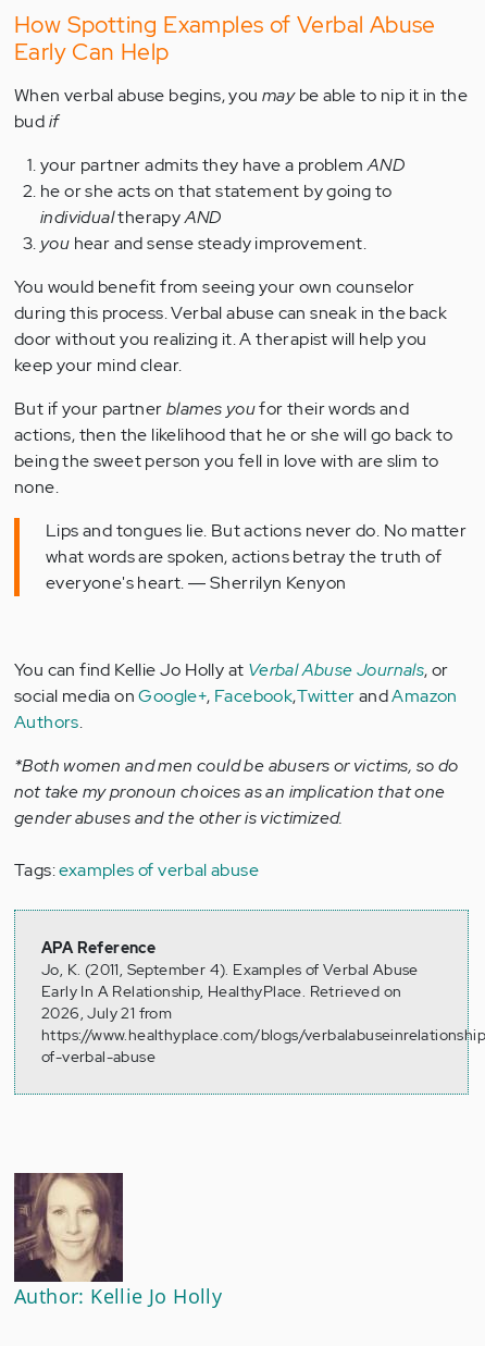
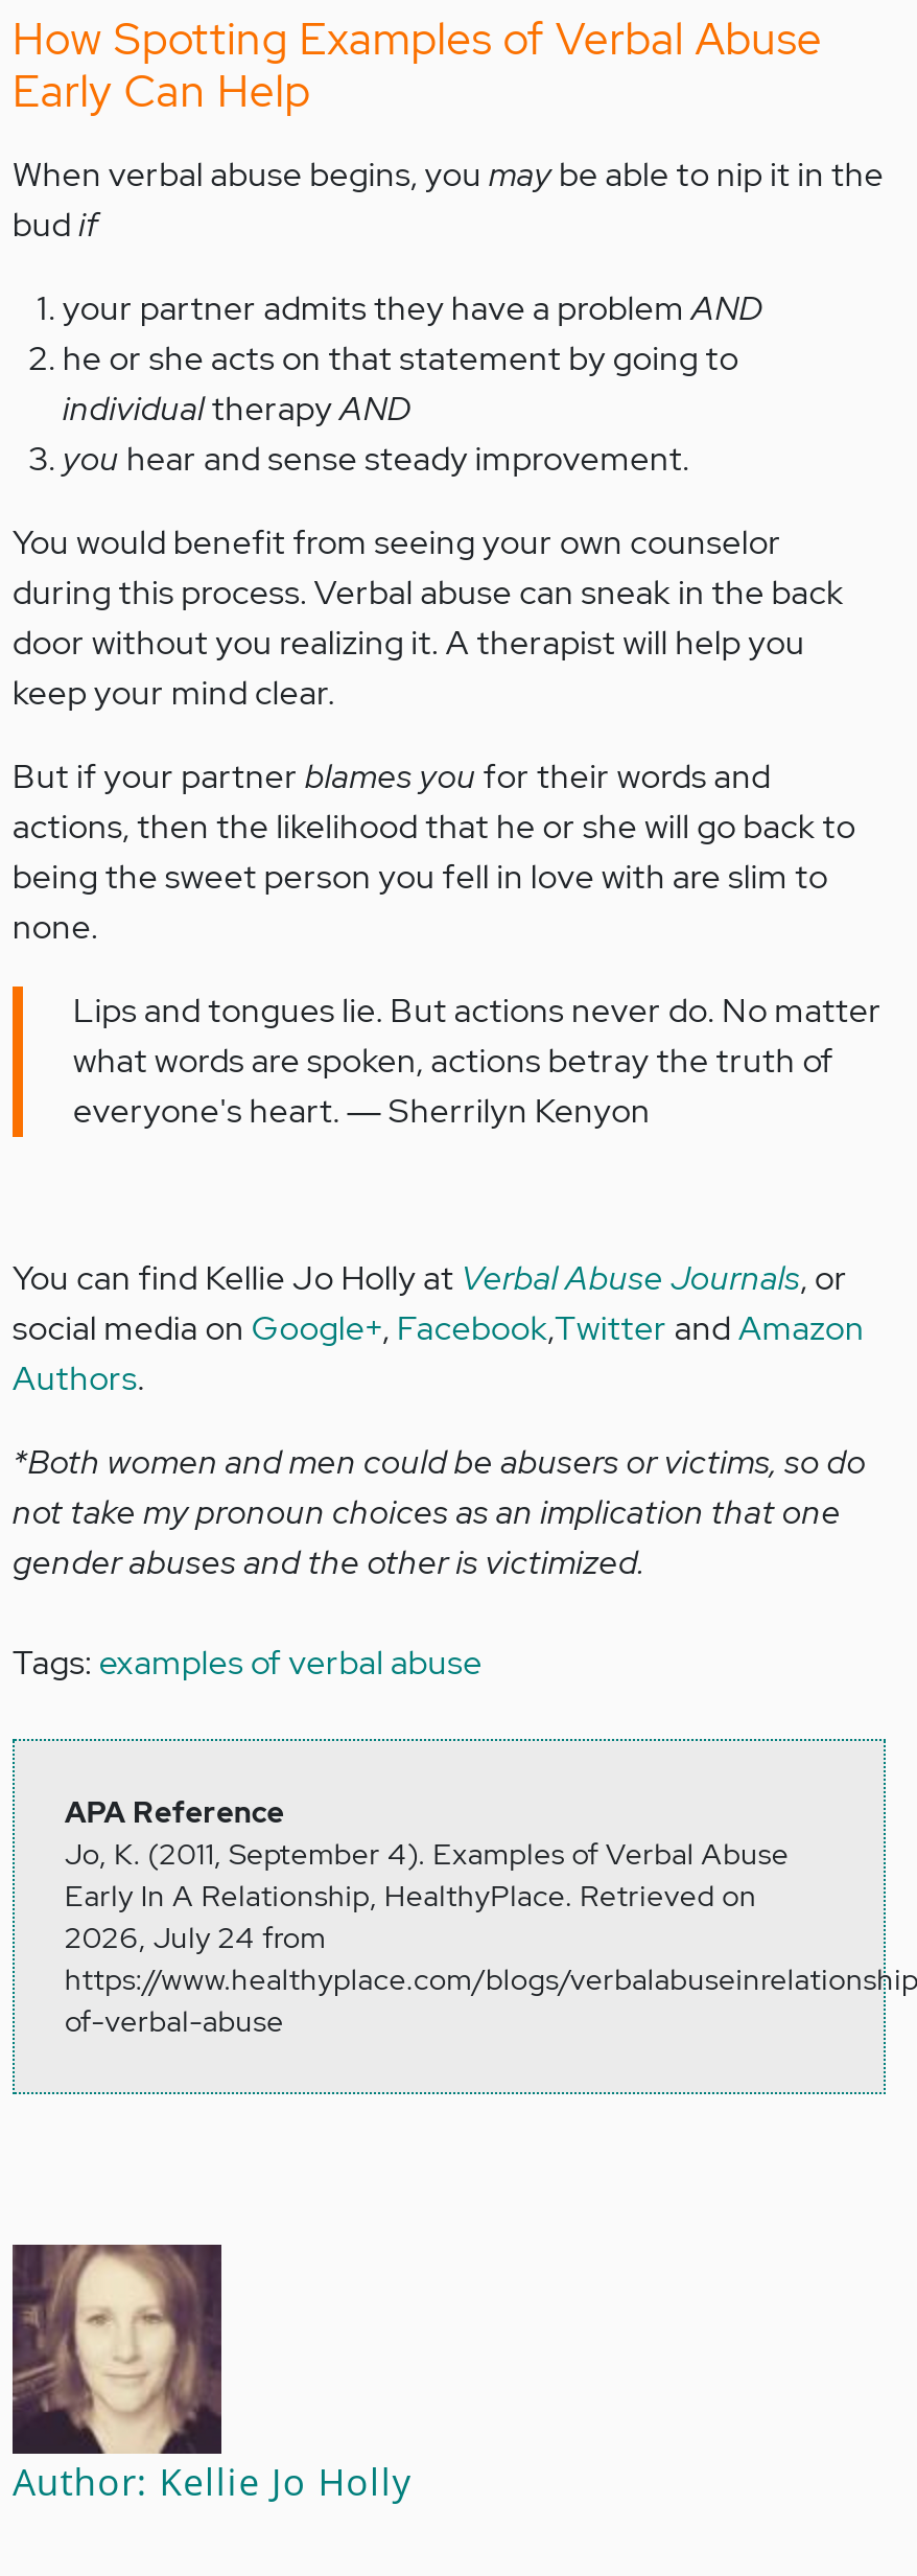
[41,1003,172,1023] 2026, July 21 from -> [65,1918,326,1956] 2026, July 24 from

